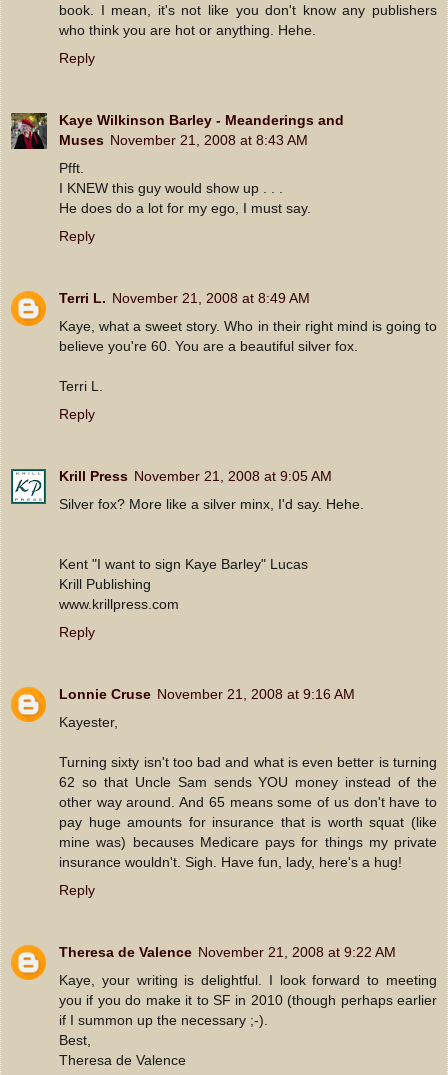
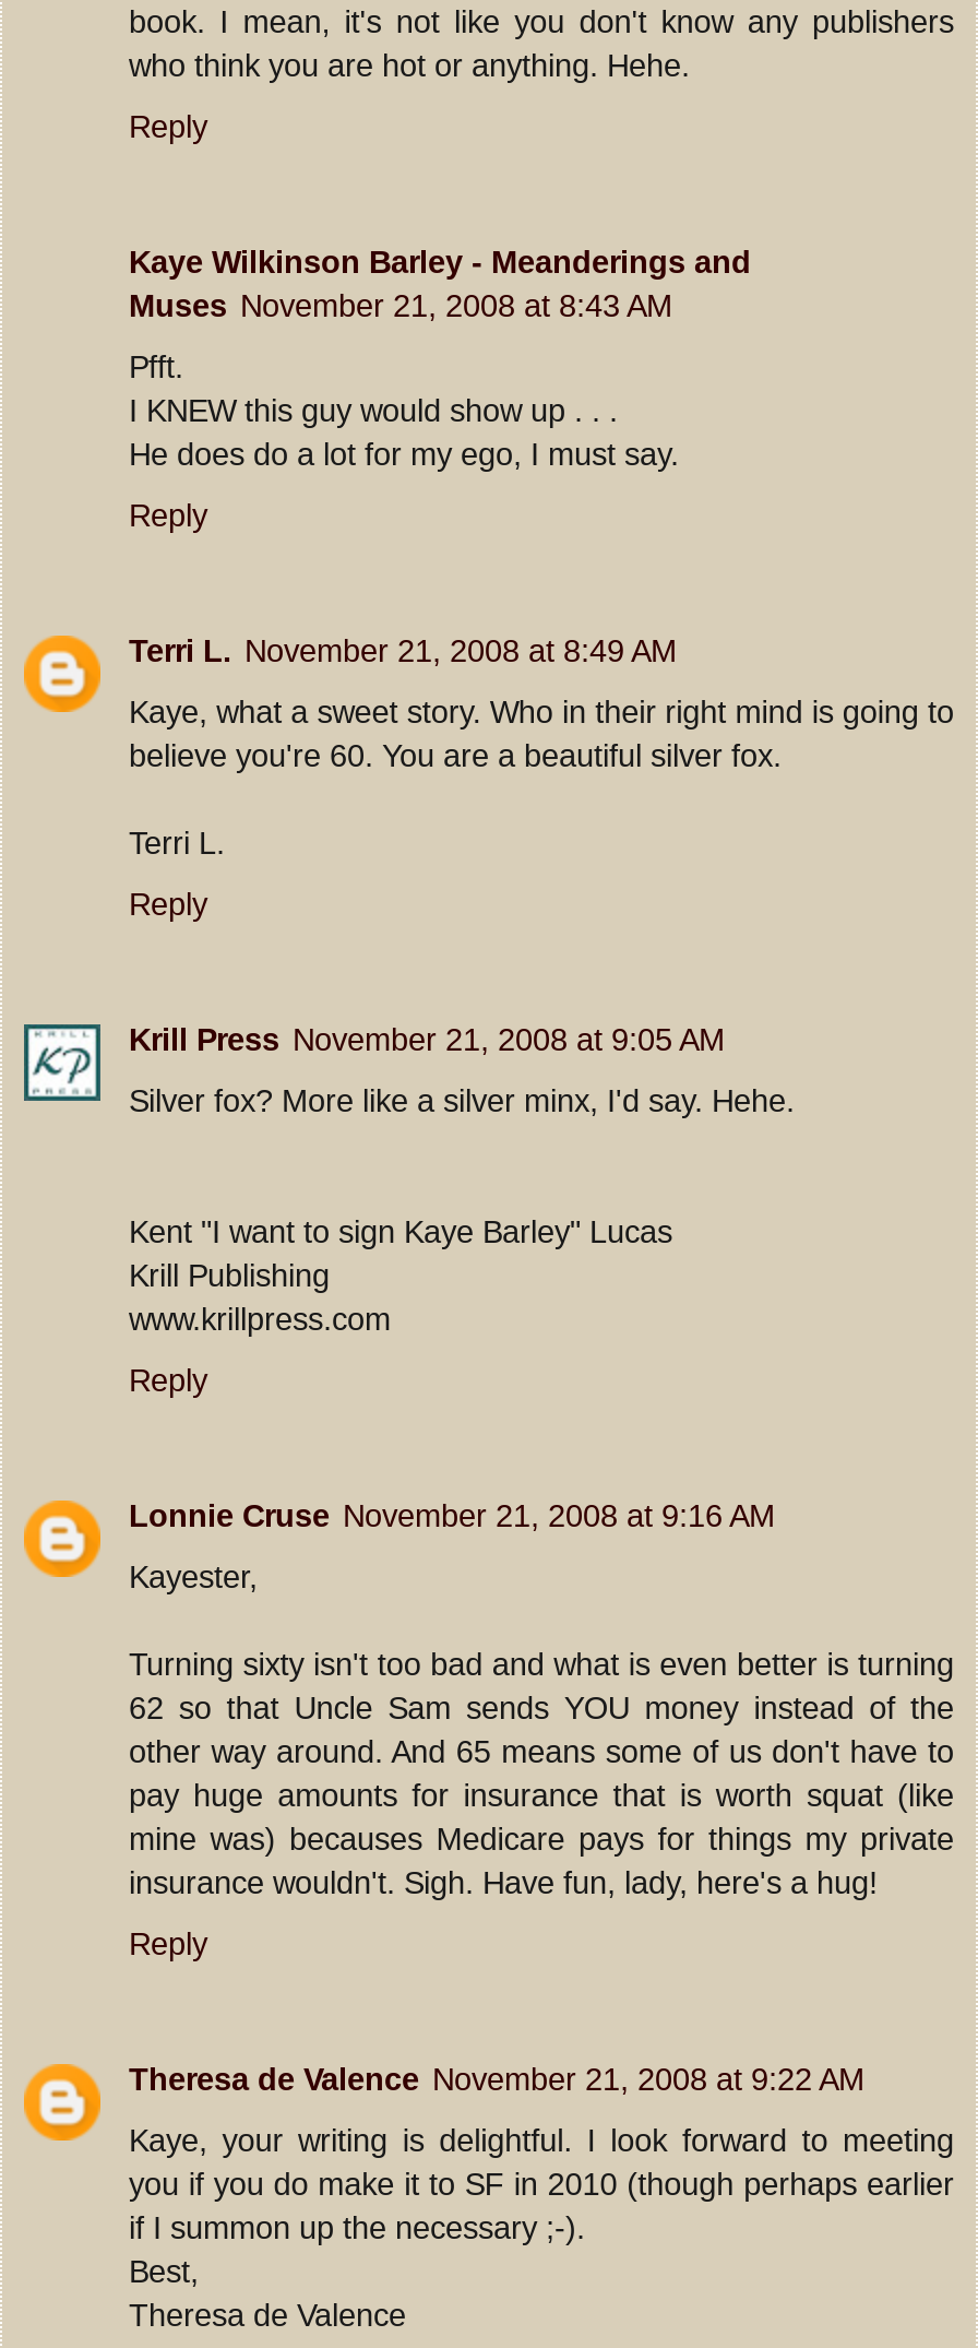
[10,112,48,150] [image] -> none

